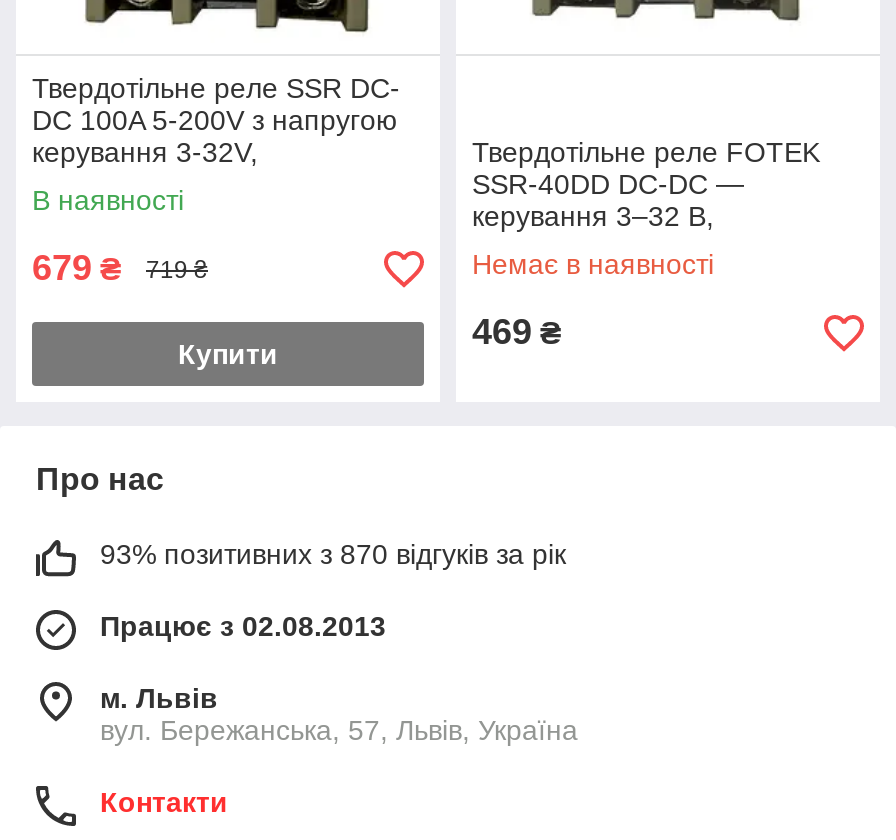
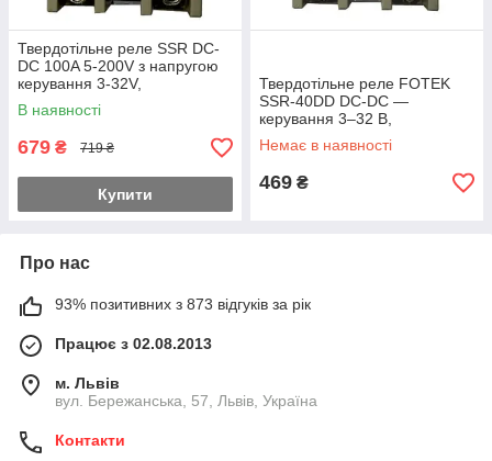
[100,538,566,570] 93% позитивних з 870 відгуків за рік -> [55,295,311,313] 93% позитивних з 873 відгуків за рік

